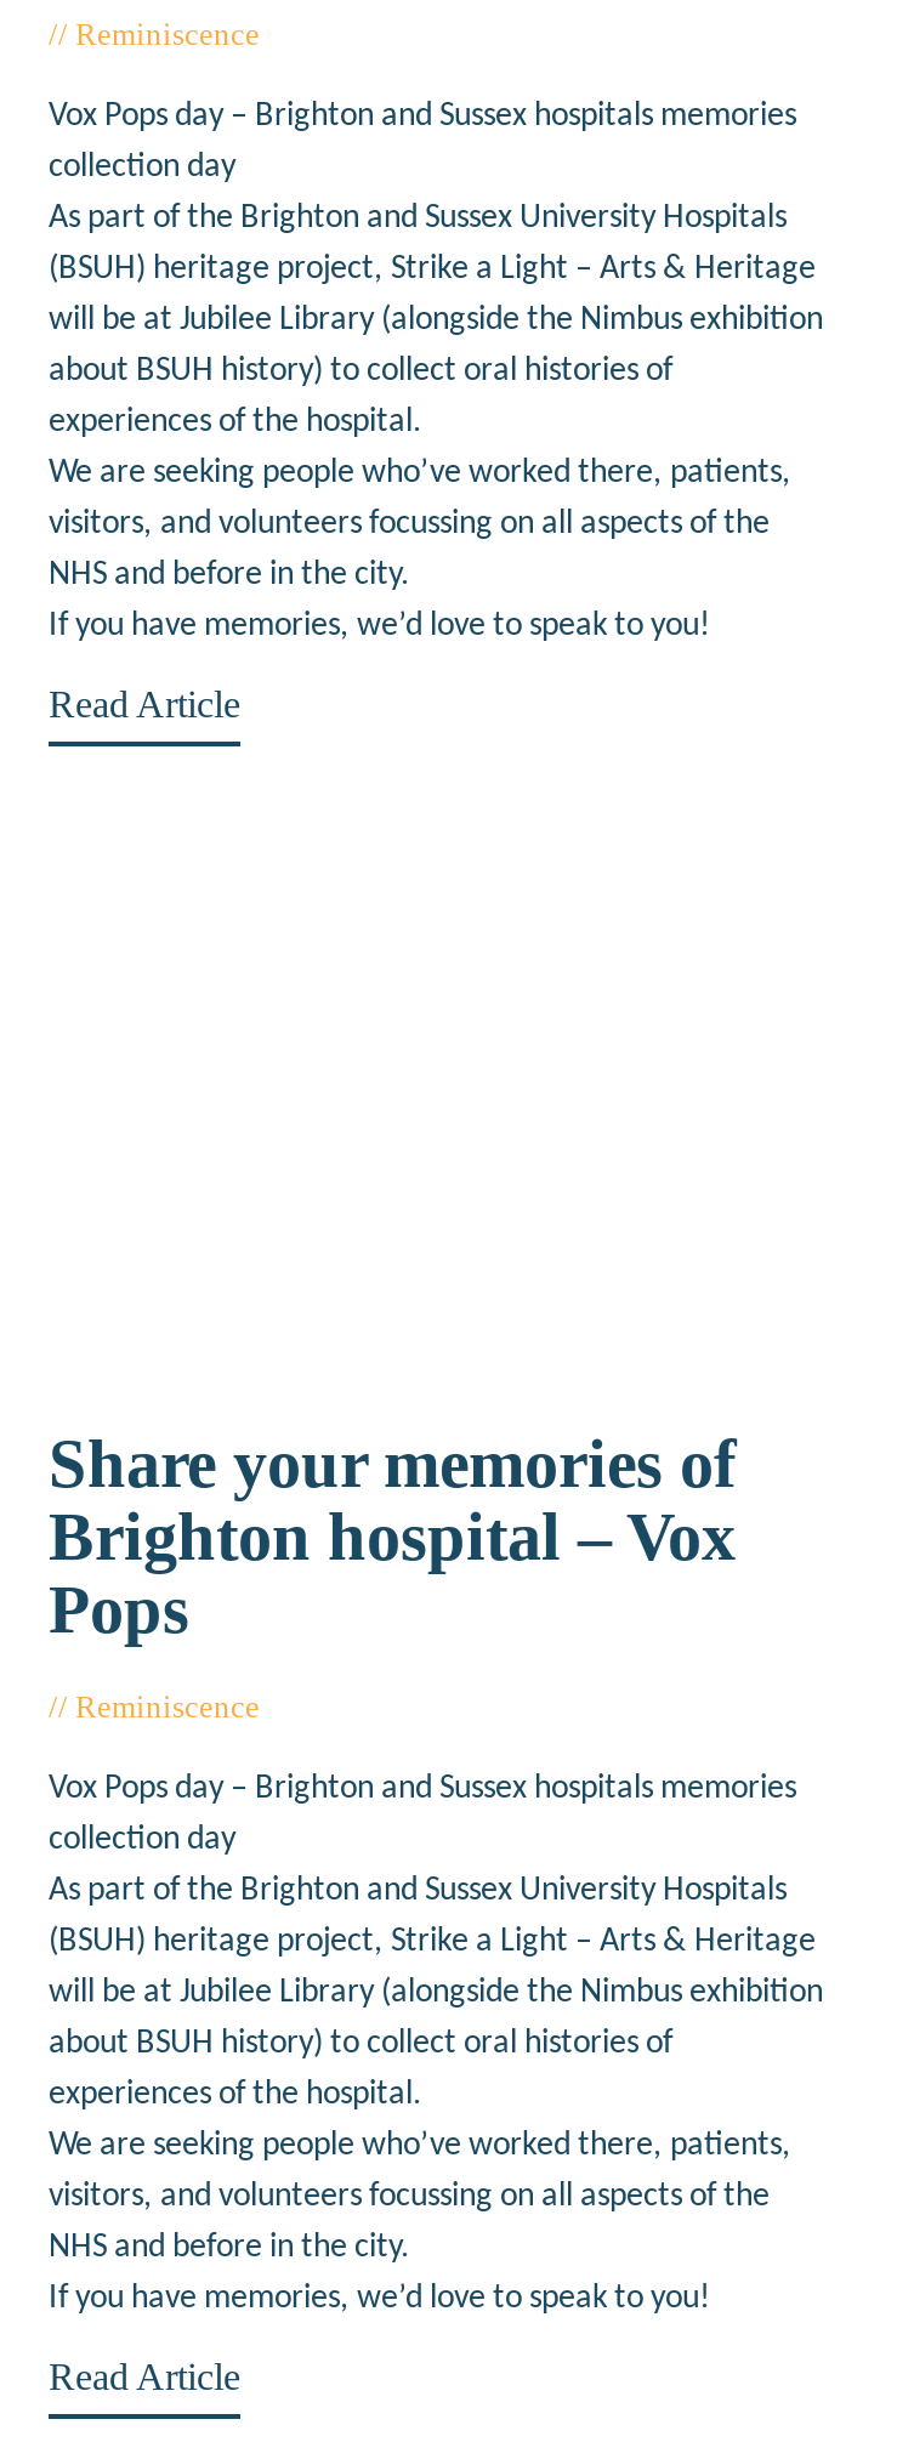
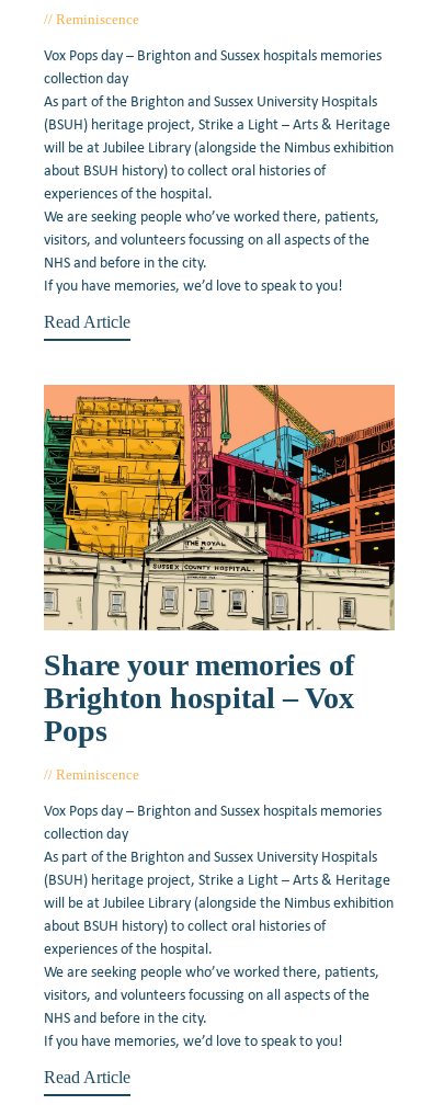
none -> [43,384,396,631] [image]

